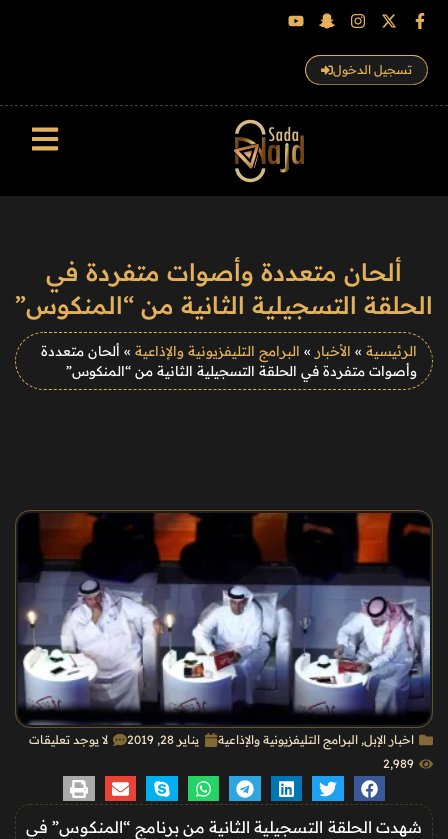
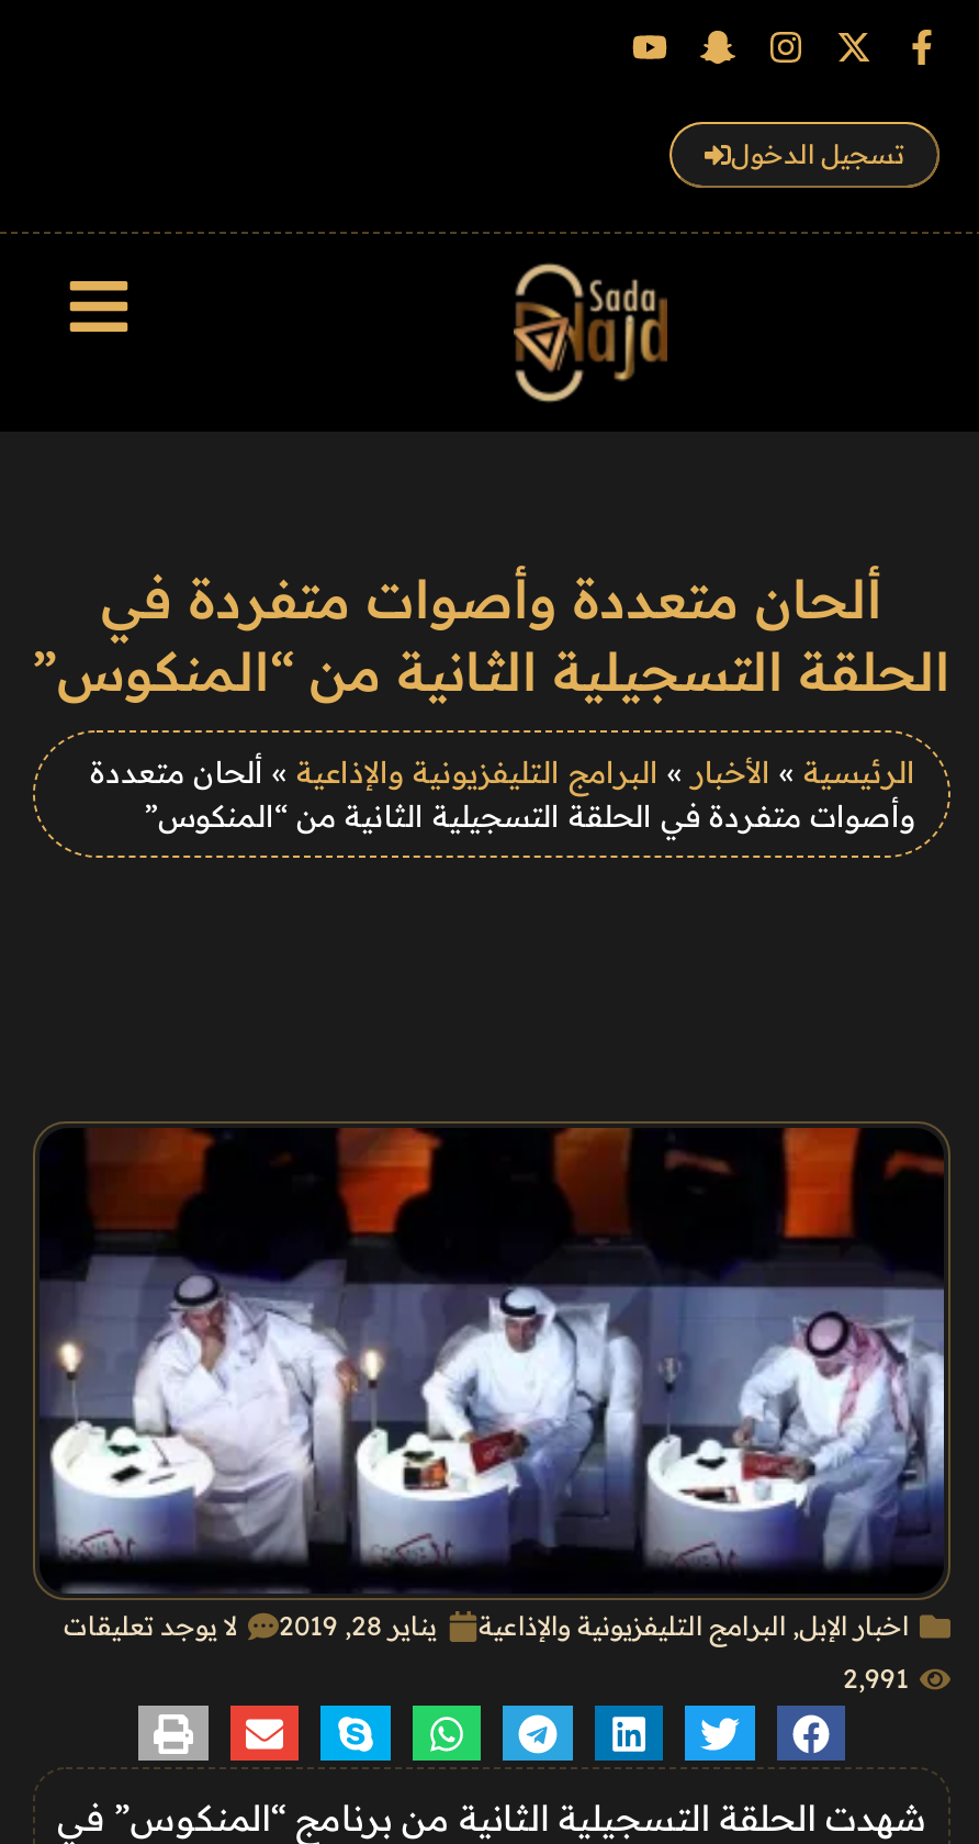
[383,756,414,771] 2٬989 -> [843,1662,909,1695] 2٬991

